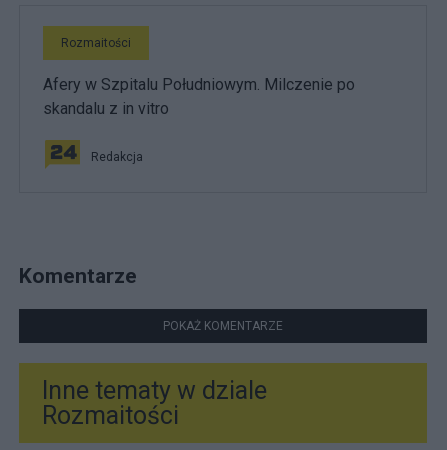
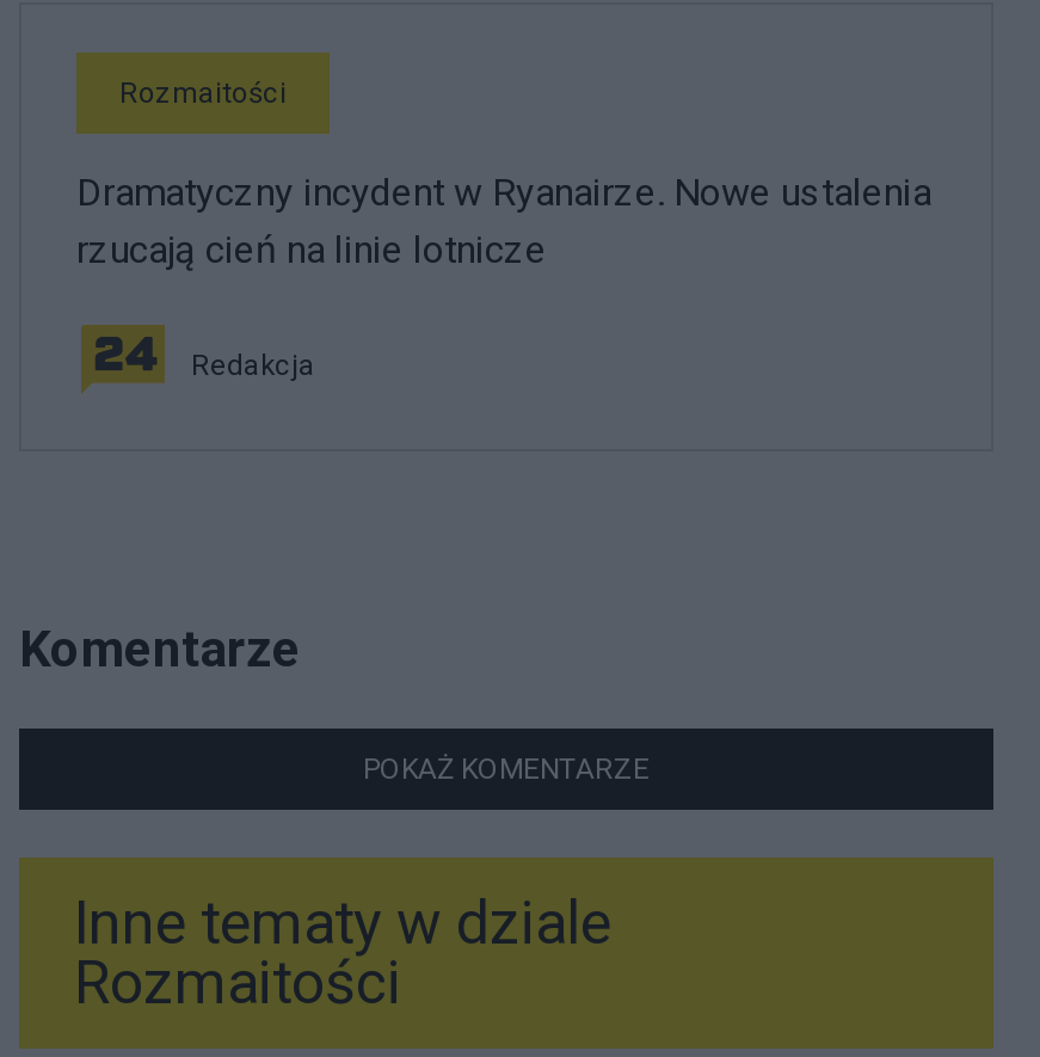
[43,75,355,118] Afery w Szpitalu Południowym. Milczenie po | skandalu z in vitro -> [76,168,931,271] Dramatyczny incydent w Ryanairze. Nowe ustalenia | rzucają cień na linie lotnicze

